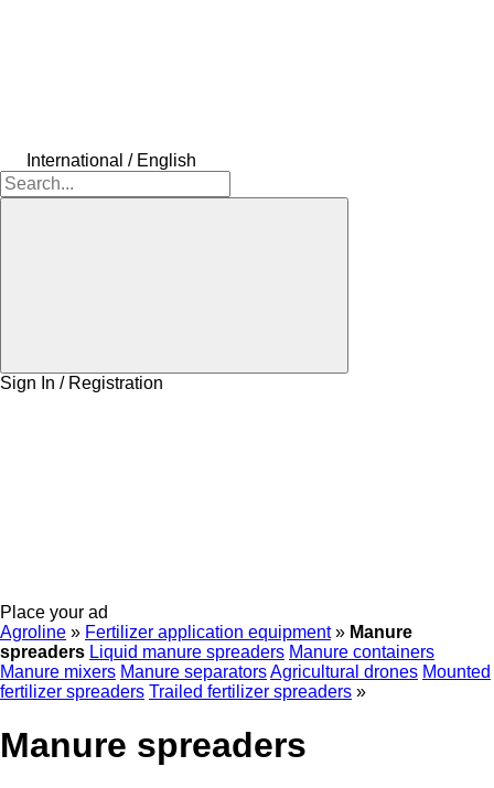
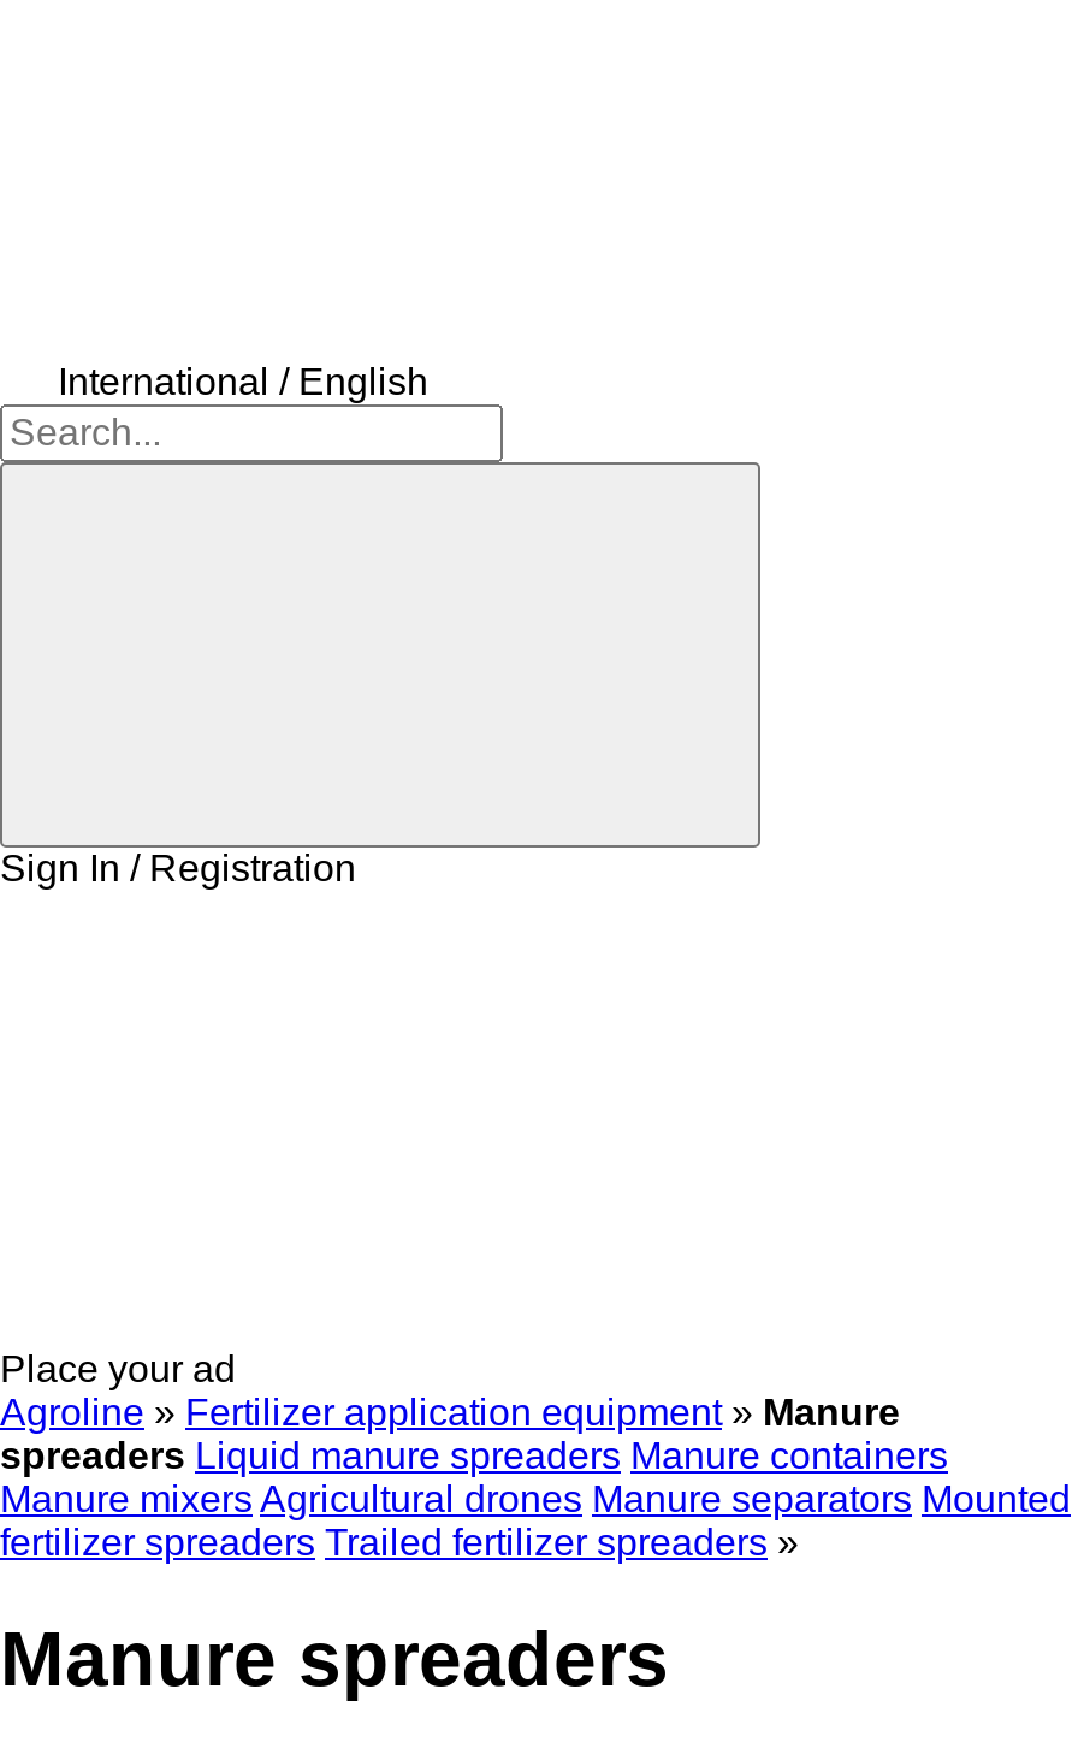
[0,662,491,681] Manure mixers Manure separators Agricultural drones Mounted -> [0,1478,1071,1519] Manure mixers Agricultural drones Manure separators Mounted

